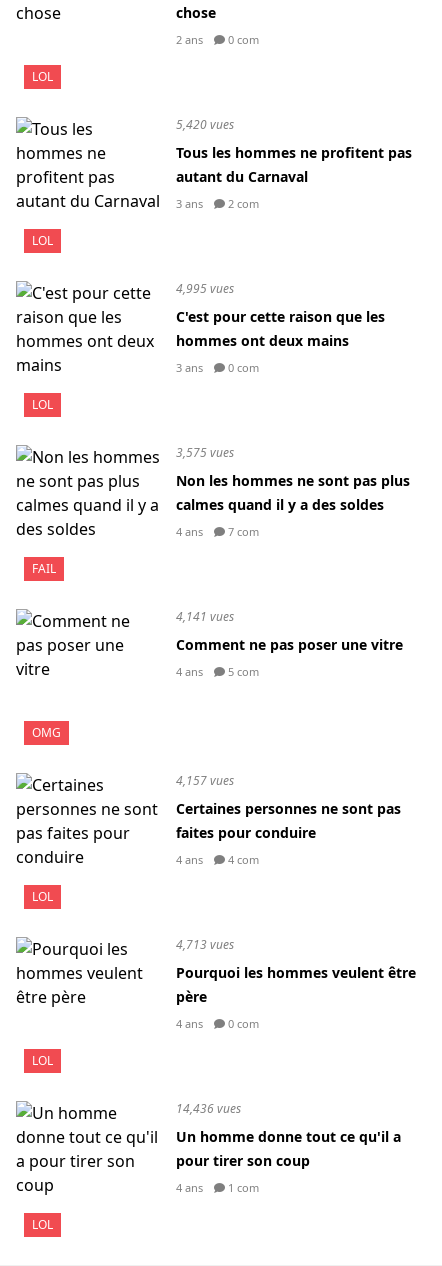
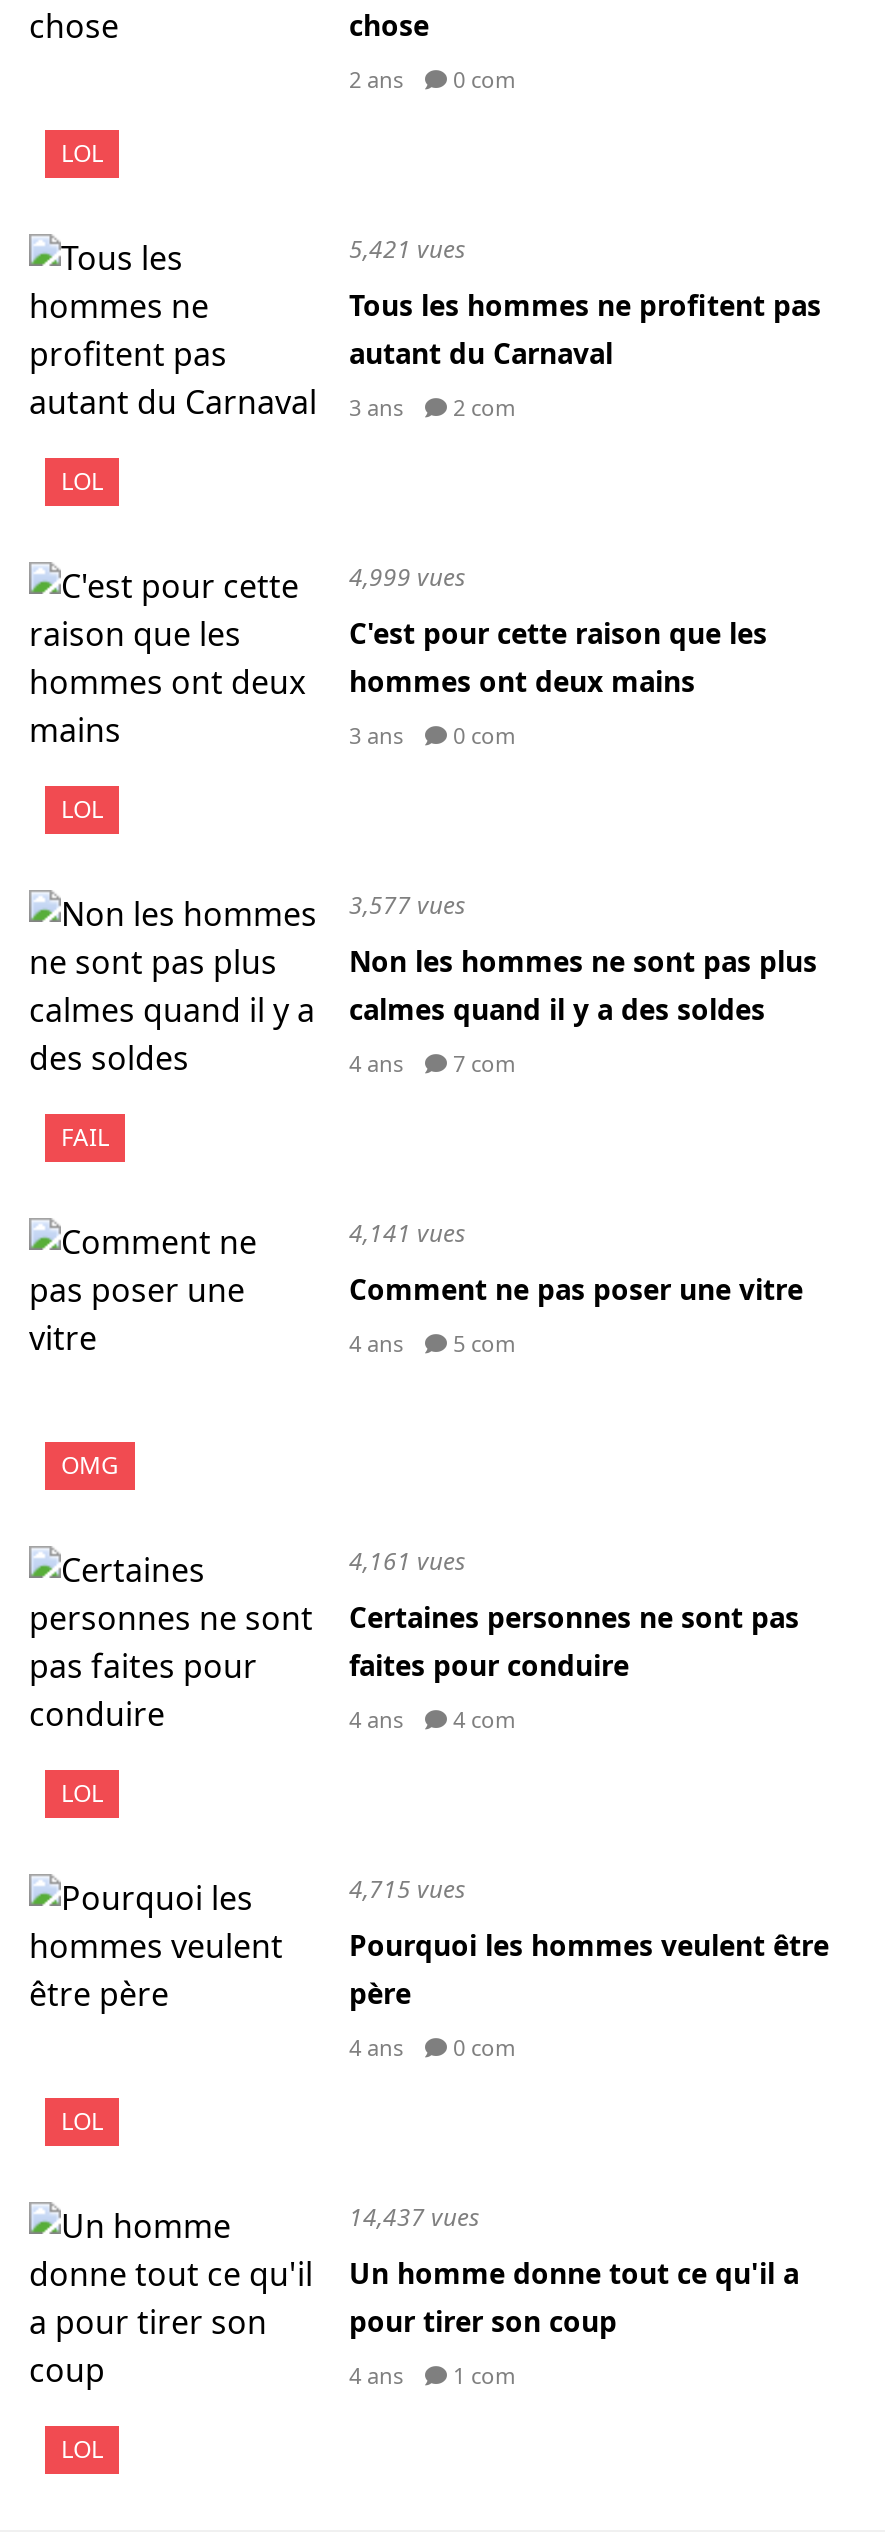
[176,116,234,133] 5,420 vues -> [349,232,465,266] 5,421 vues
[176,280,234,297] 4,995 vues -> [349,560,465,594] 4,999 vues
[176,444,234,461] 3,575 vues -> [349,888,465,922] 3,577 vues
[176,772,234,789] 4,157 vues -> [349,1544,465,1578] 4,161 vues
[176,936,234,953] 4,713 vues -> [349,1872,465,1906] 4,715 vues
[176,1100,241,1117] 14,436 vues -> [349,2200,479,2234] 14,437 vues

